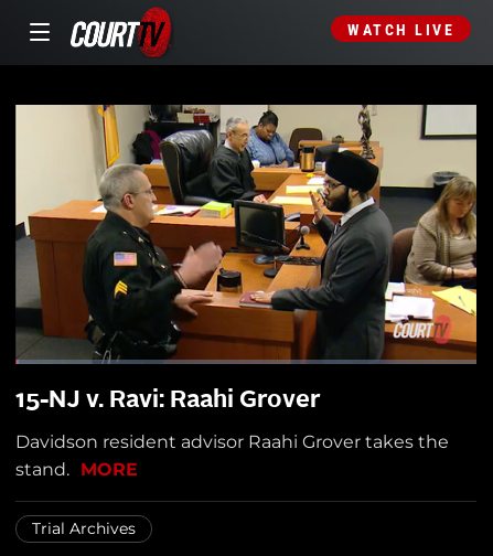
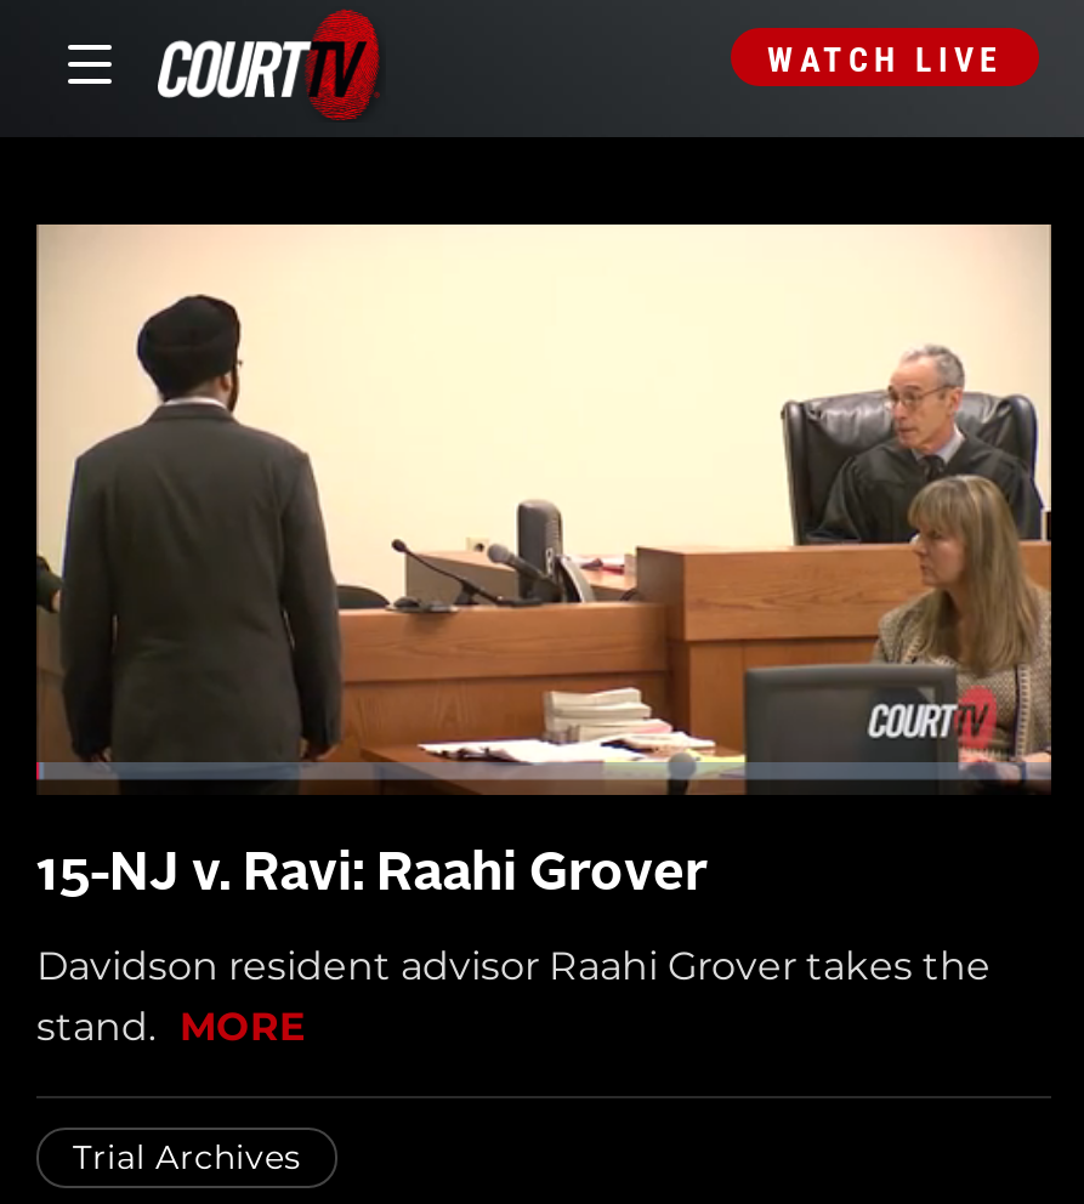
[14,104,478,365] [image] -> [34,222,1054,795] [image]

